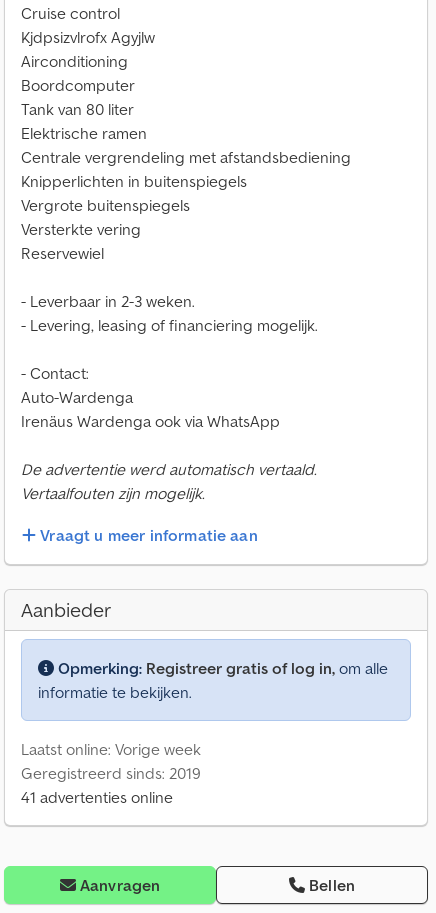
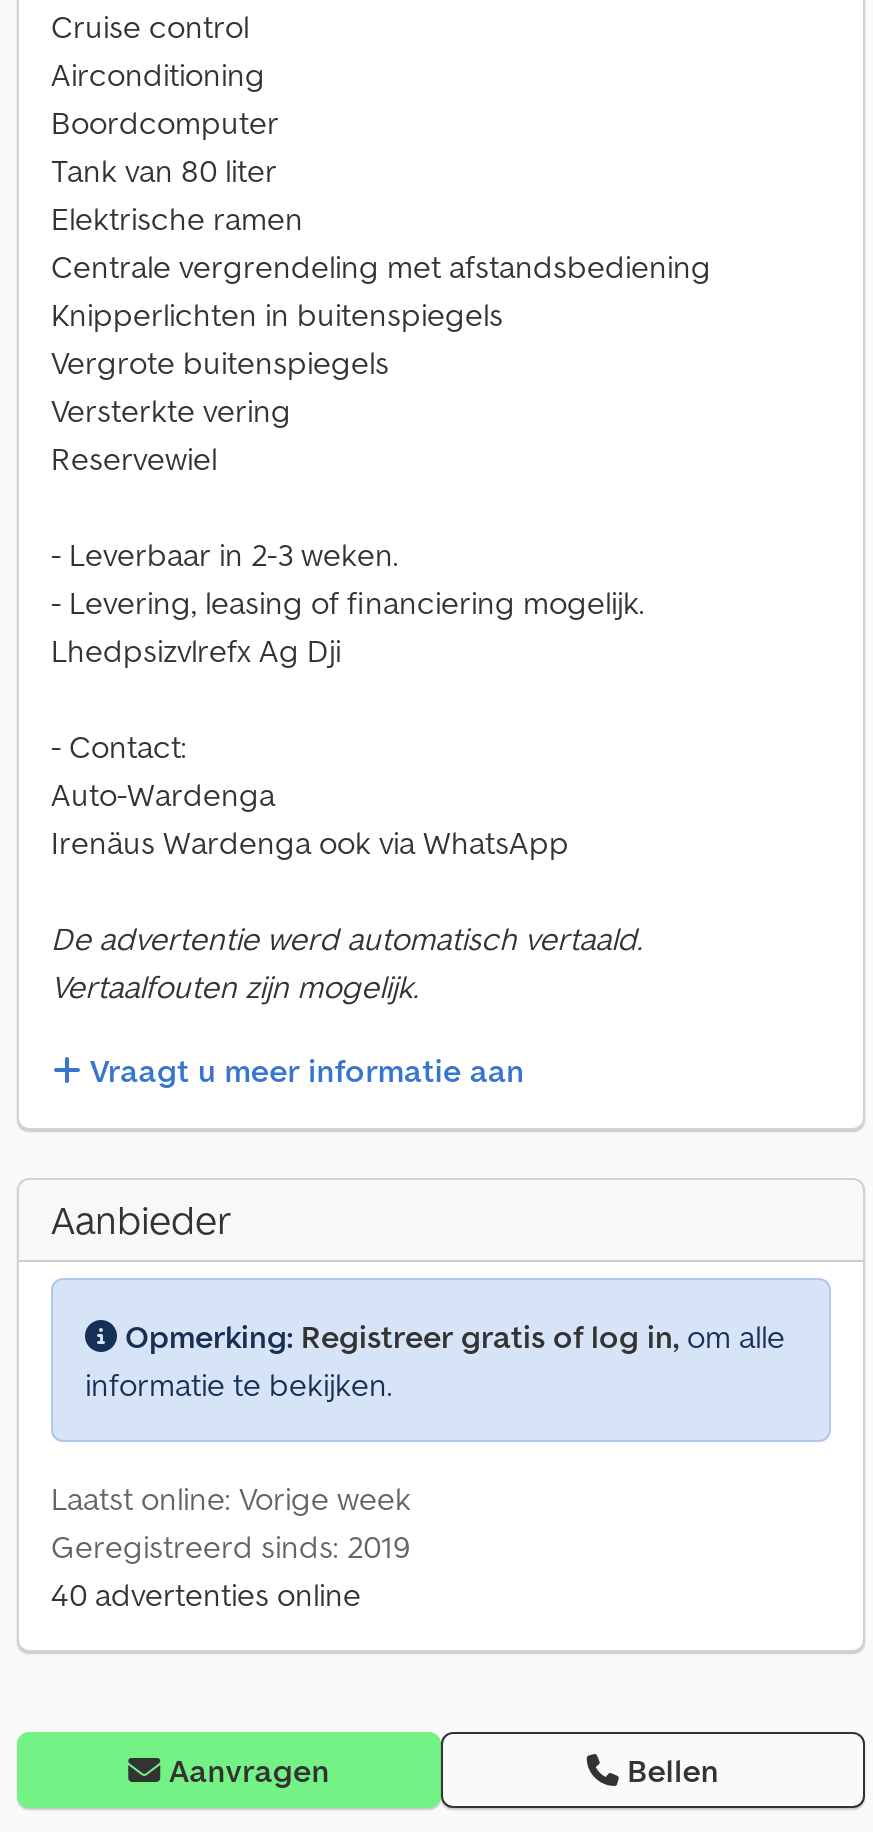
[21,27,155,47] Kjdpsizvlrofx Agyjlw -> none
moved [21,51,351,335] -> [51,54,711,622]: Airconditioning | Boordcomputer | Tank van 80 liter | ... | - Leverbaar in 2-3 weken. | - Levering, leasing of financiering mogelijk.
none -> [51,630,341,670] Lhedpsizvlrefx Ag Dji
[21,787,173,807] 41 advertenties online -> [51,1574,361,1614] 40 advertenties online

